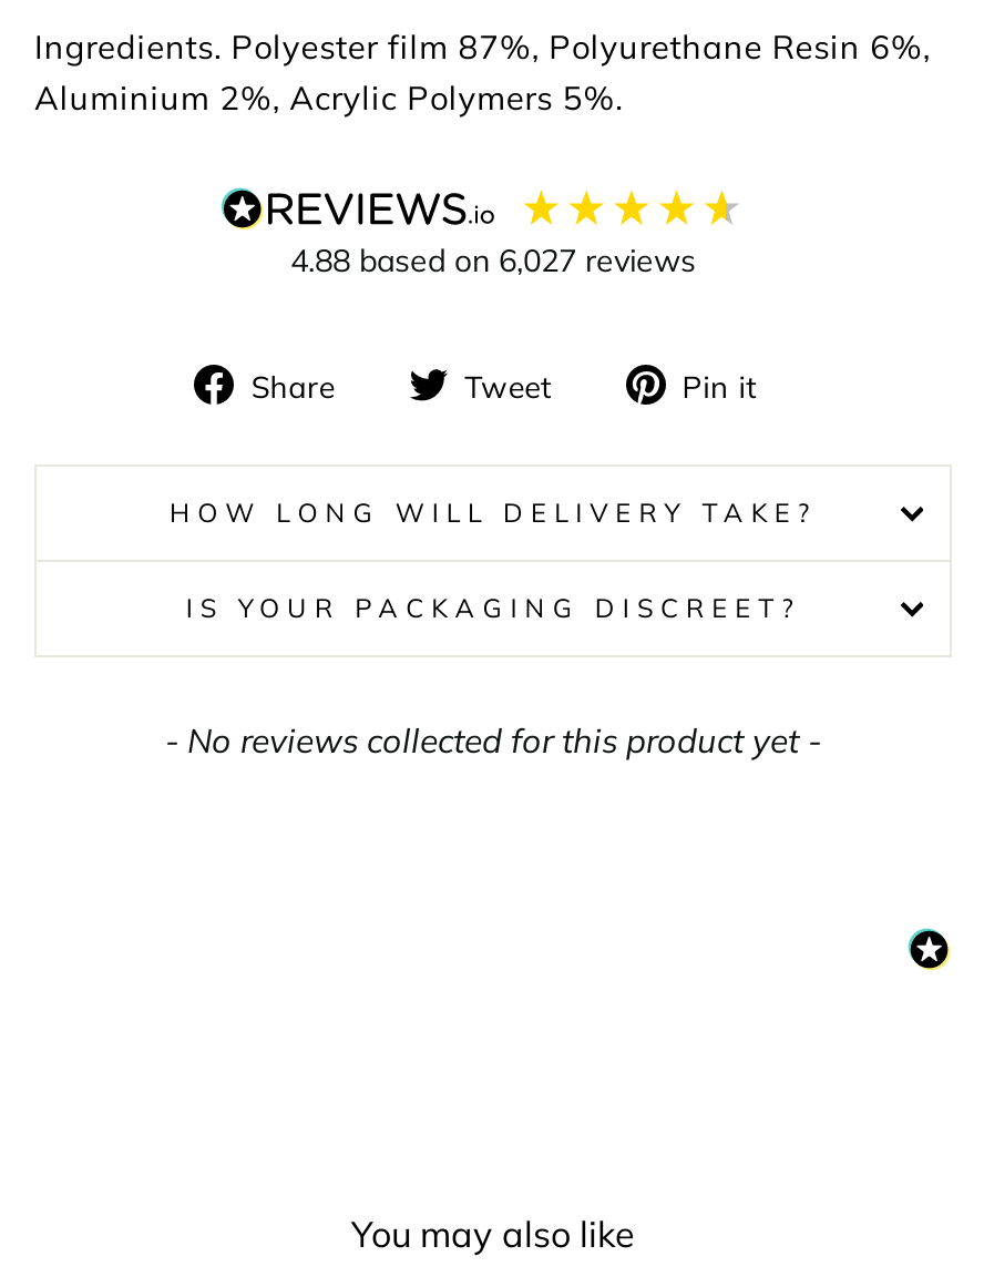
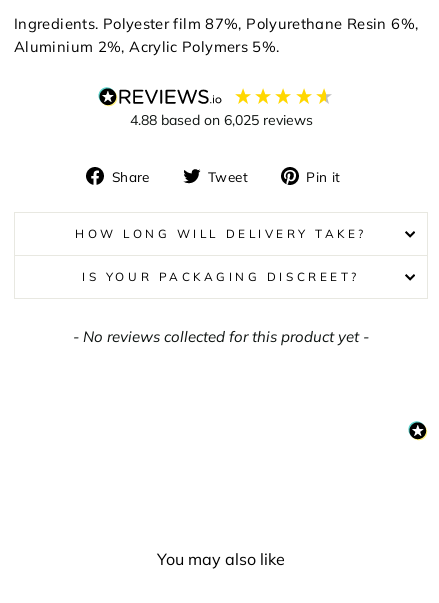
[290,241,696,280] 4.88 based on 6,027 reviews -> [129,111,312,129] 4.88 based on 6,025 reviews

